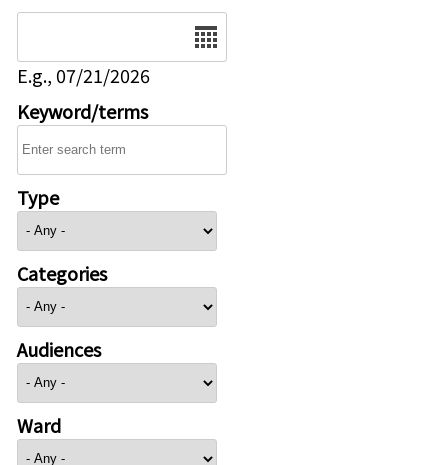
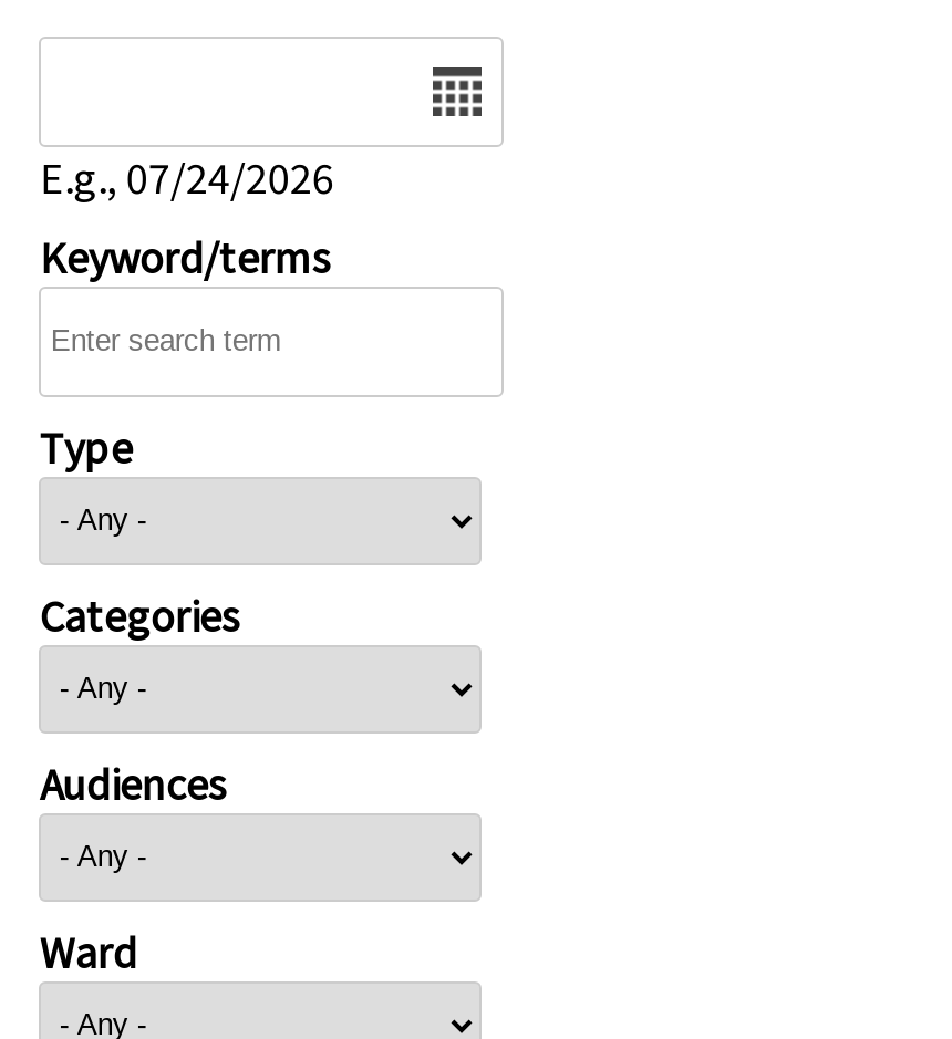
[17,61,150,87] E.g., 07/21/2026 -> [40,146,334,204] E.g., 07/24/2026

